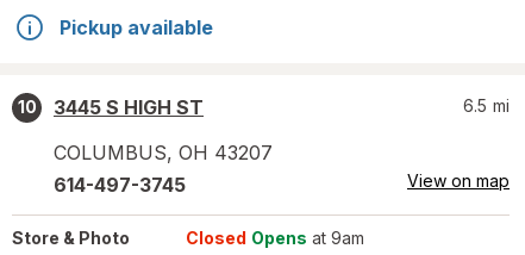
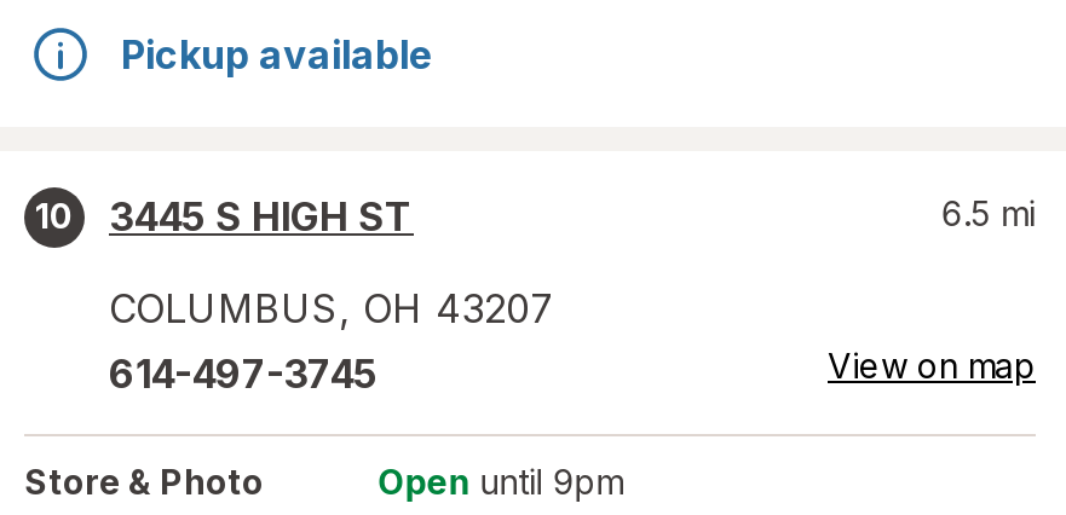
[186,228,365,248] Closed Opens at 9am -> [378,461,623,502] Open until 9pm

